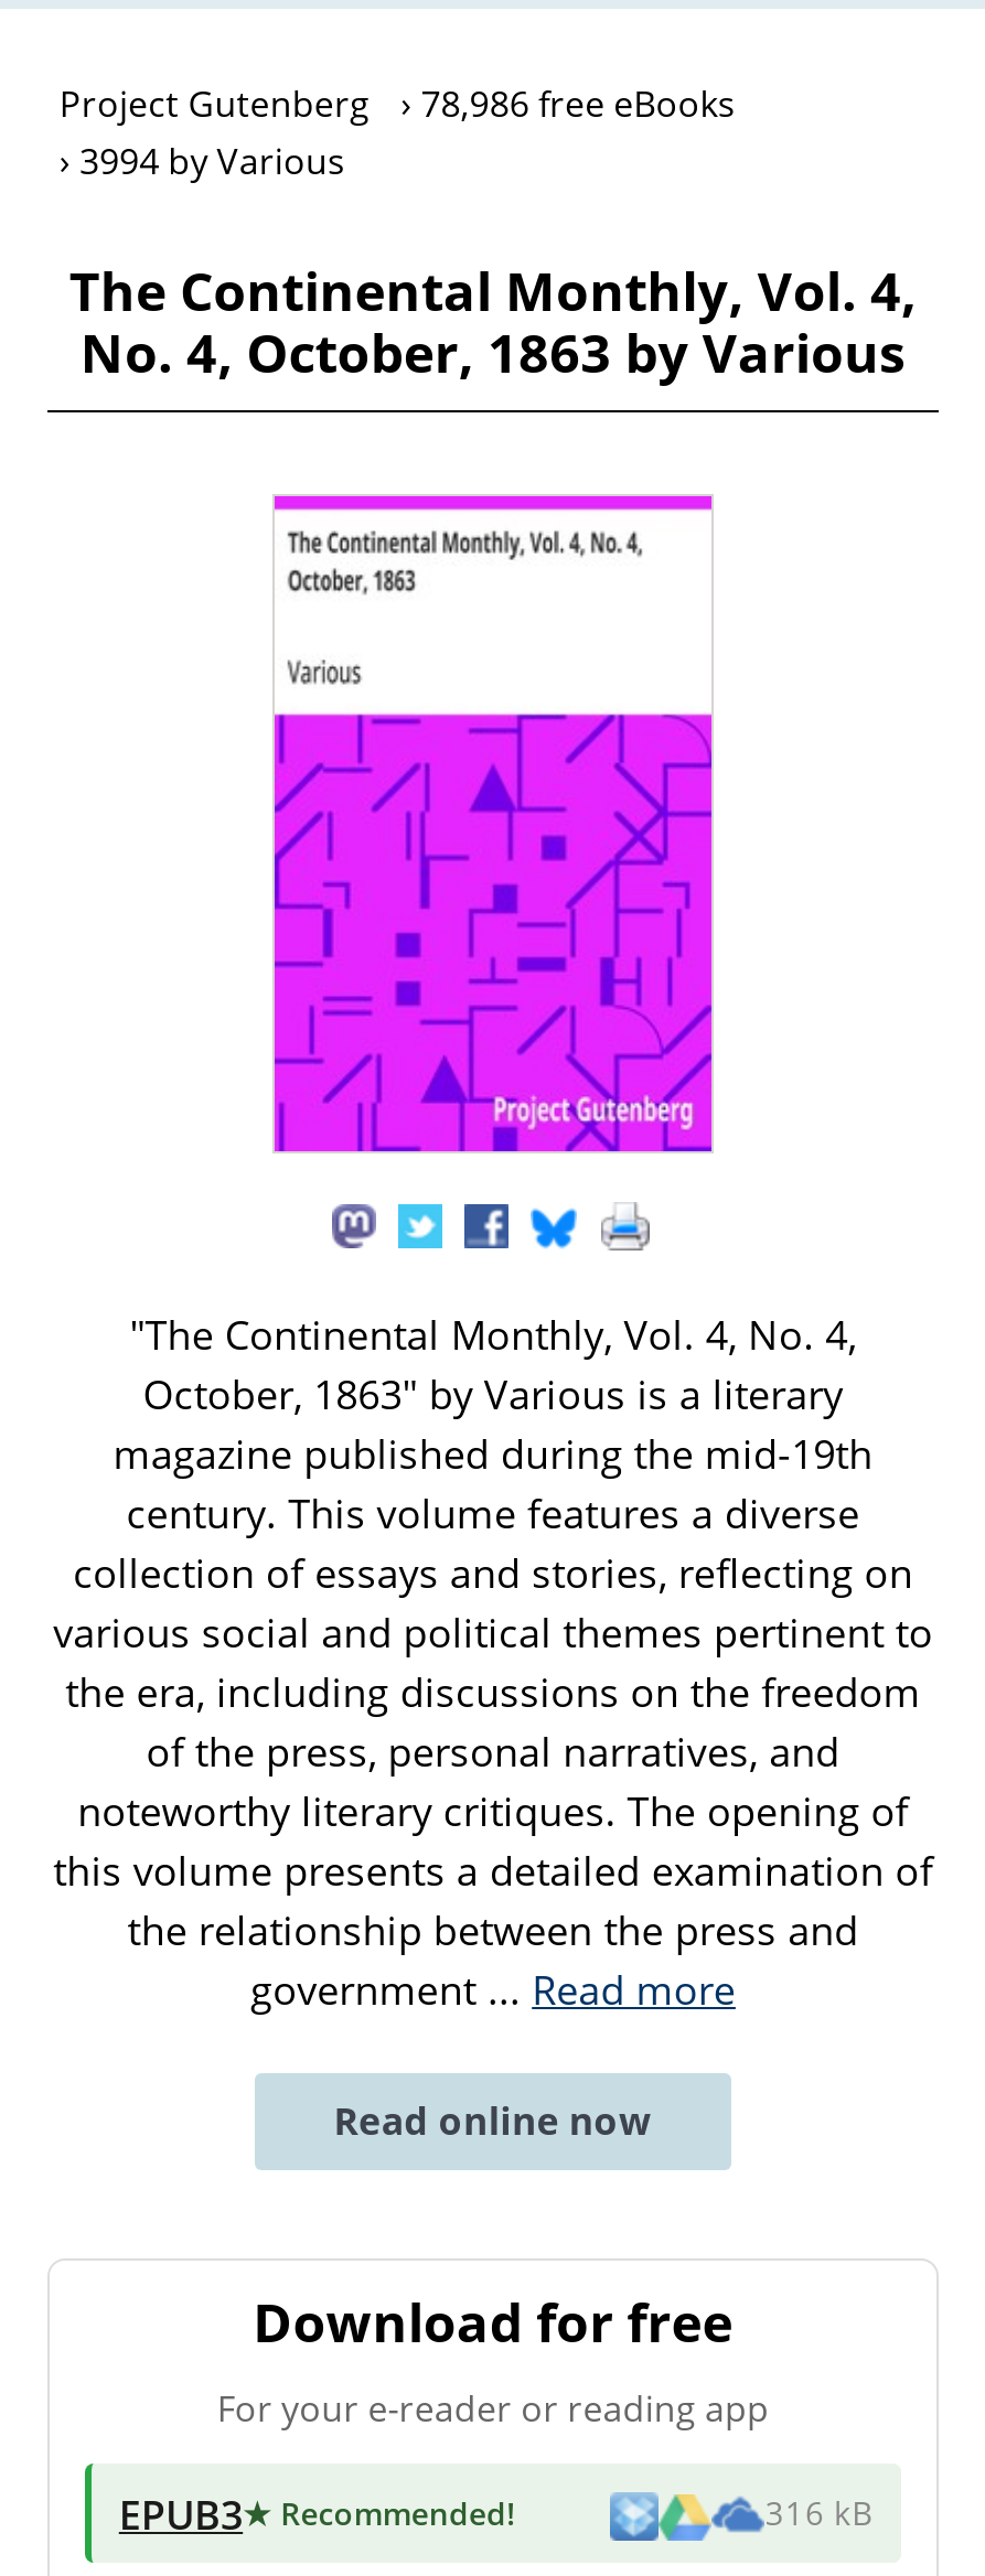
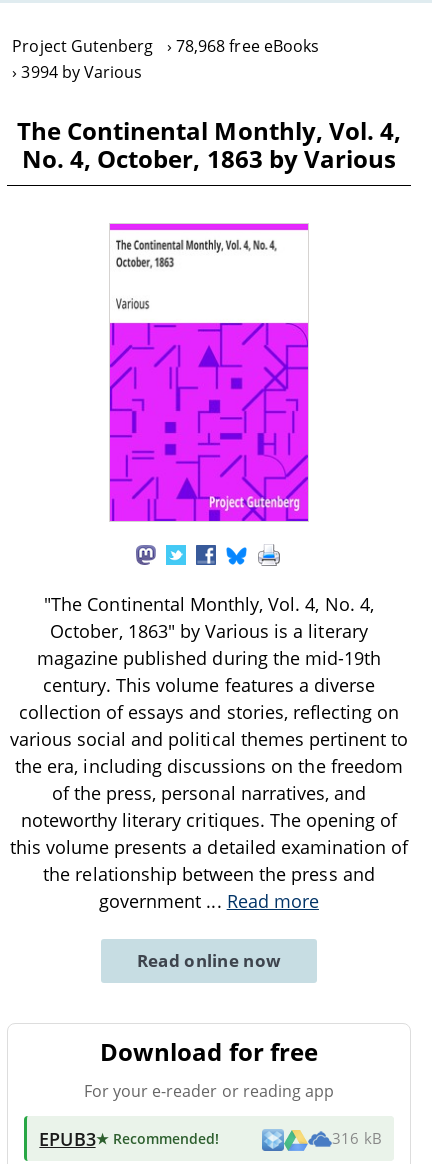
[59,79,735,128] Project Gutenberg 78,986 free eBooks -> [12,35,319,57] Project Gutenberg 78,968 free eBooks

